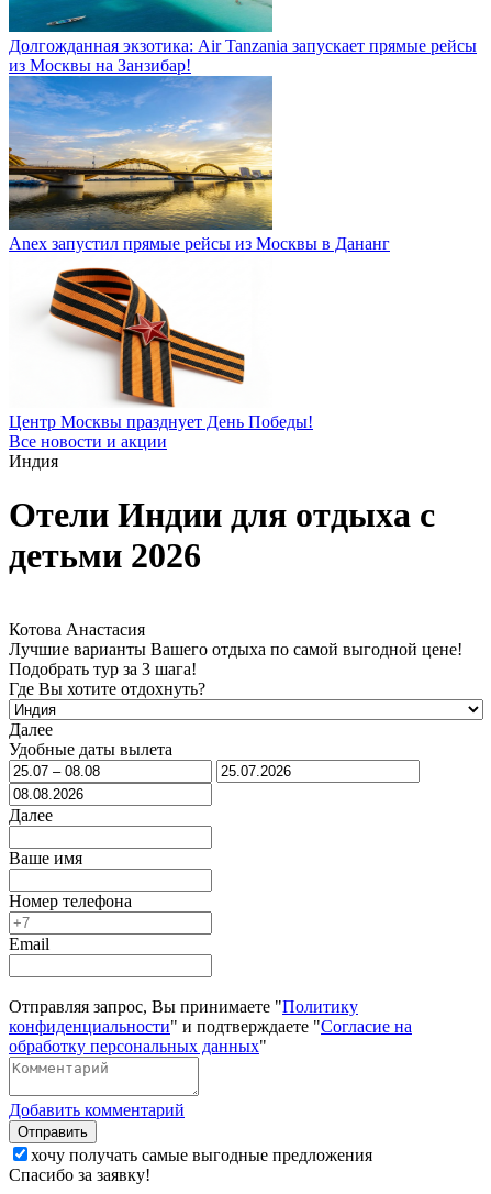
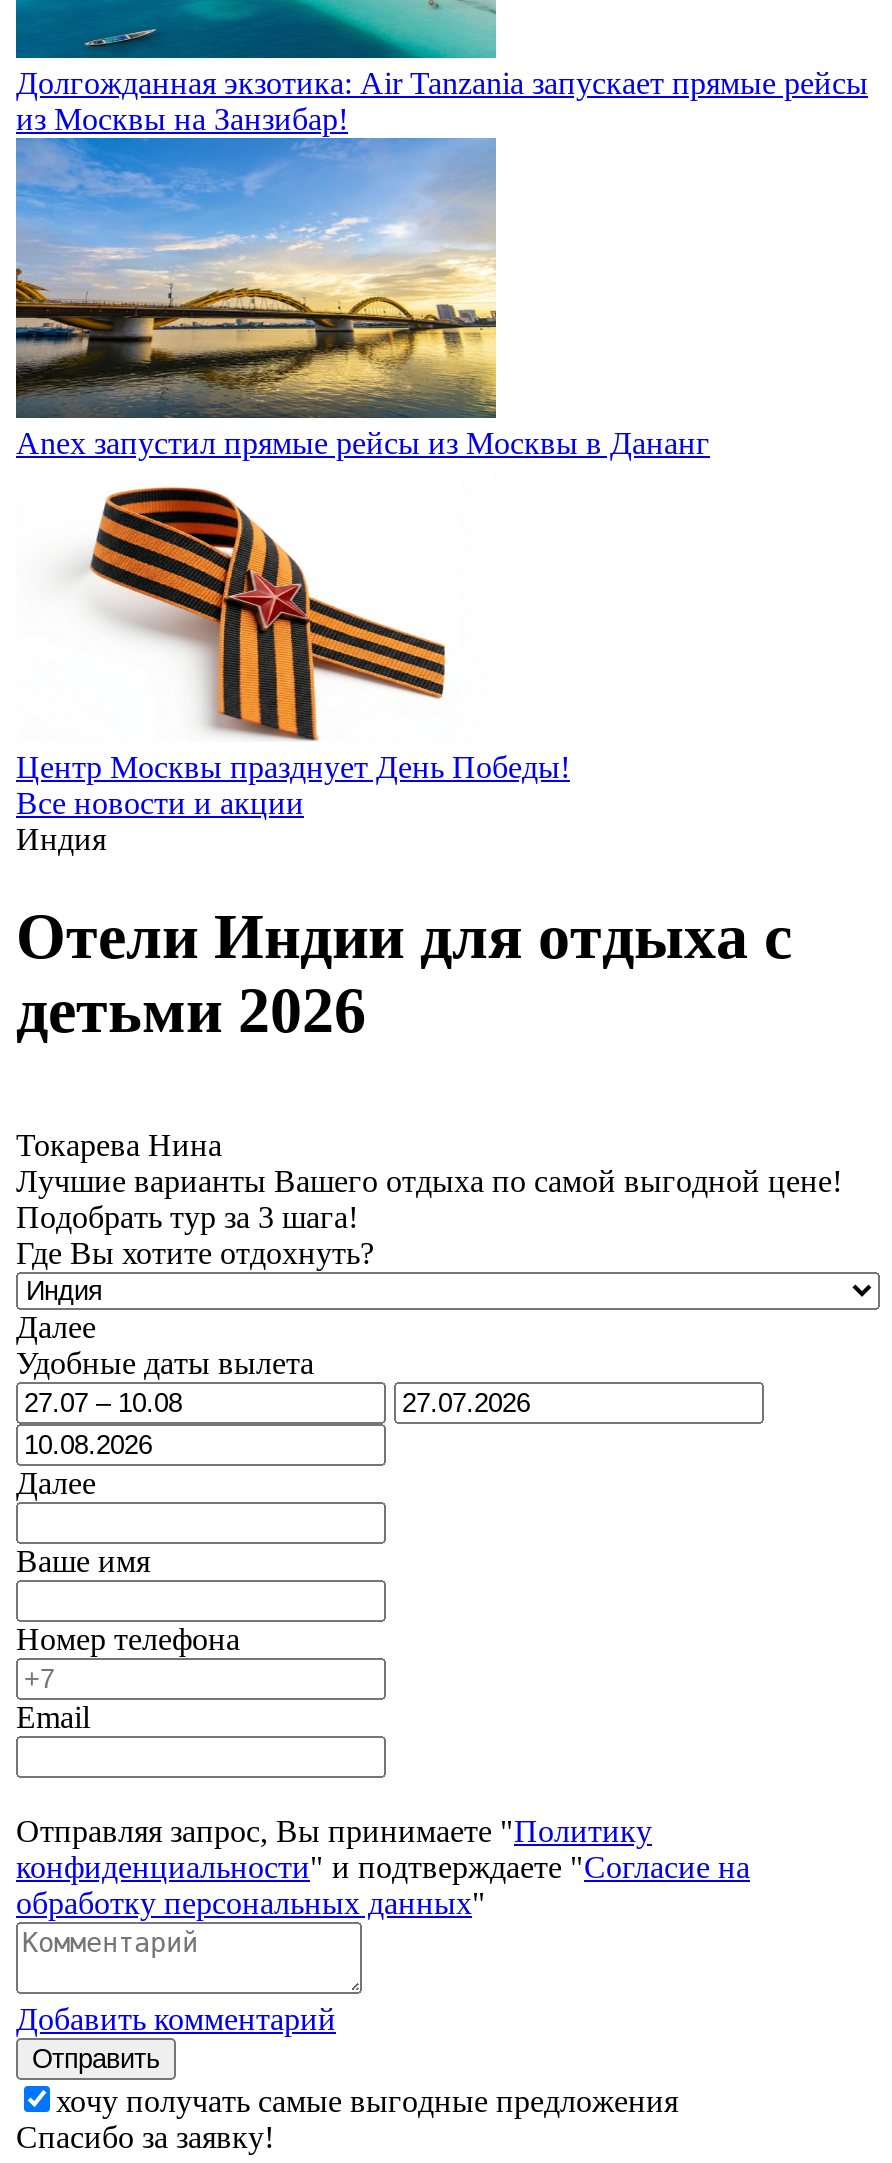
[9,620,145,639] Котова Анастасия -> [16,1128,222,1162] Токарева Нина

